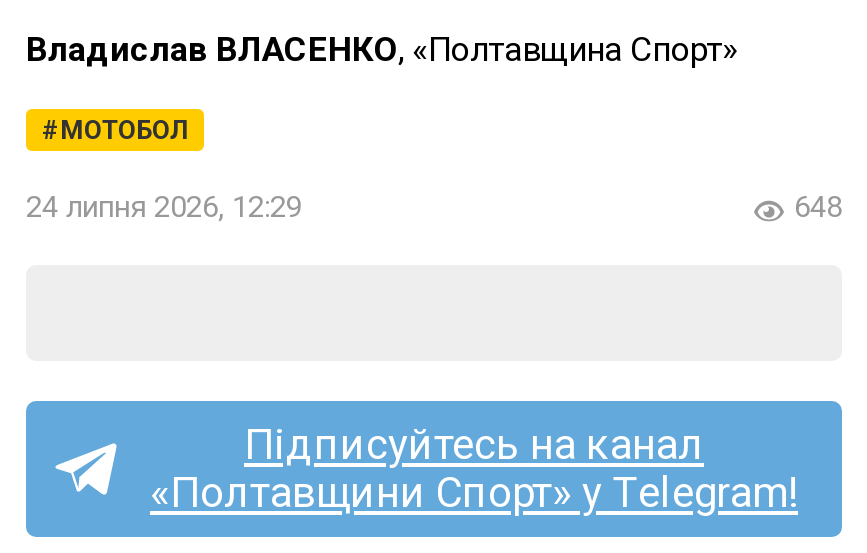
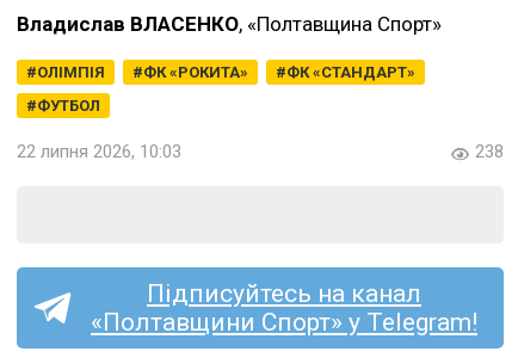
[26,116,842,226] МОТОБОЛ | 24 липня 2026, 12:29 | 648 -> [17,64,504,163] ОЛІМПІЯ | ФК «РОКИТА» | ФК «СТАНДАРТ» | ФУТБОЛ | 22 липня 2026, 10:03 | 238

